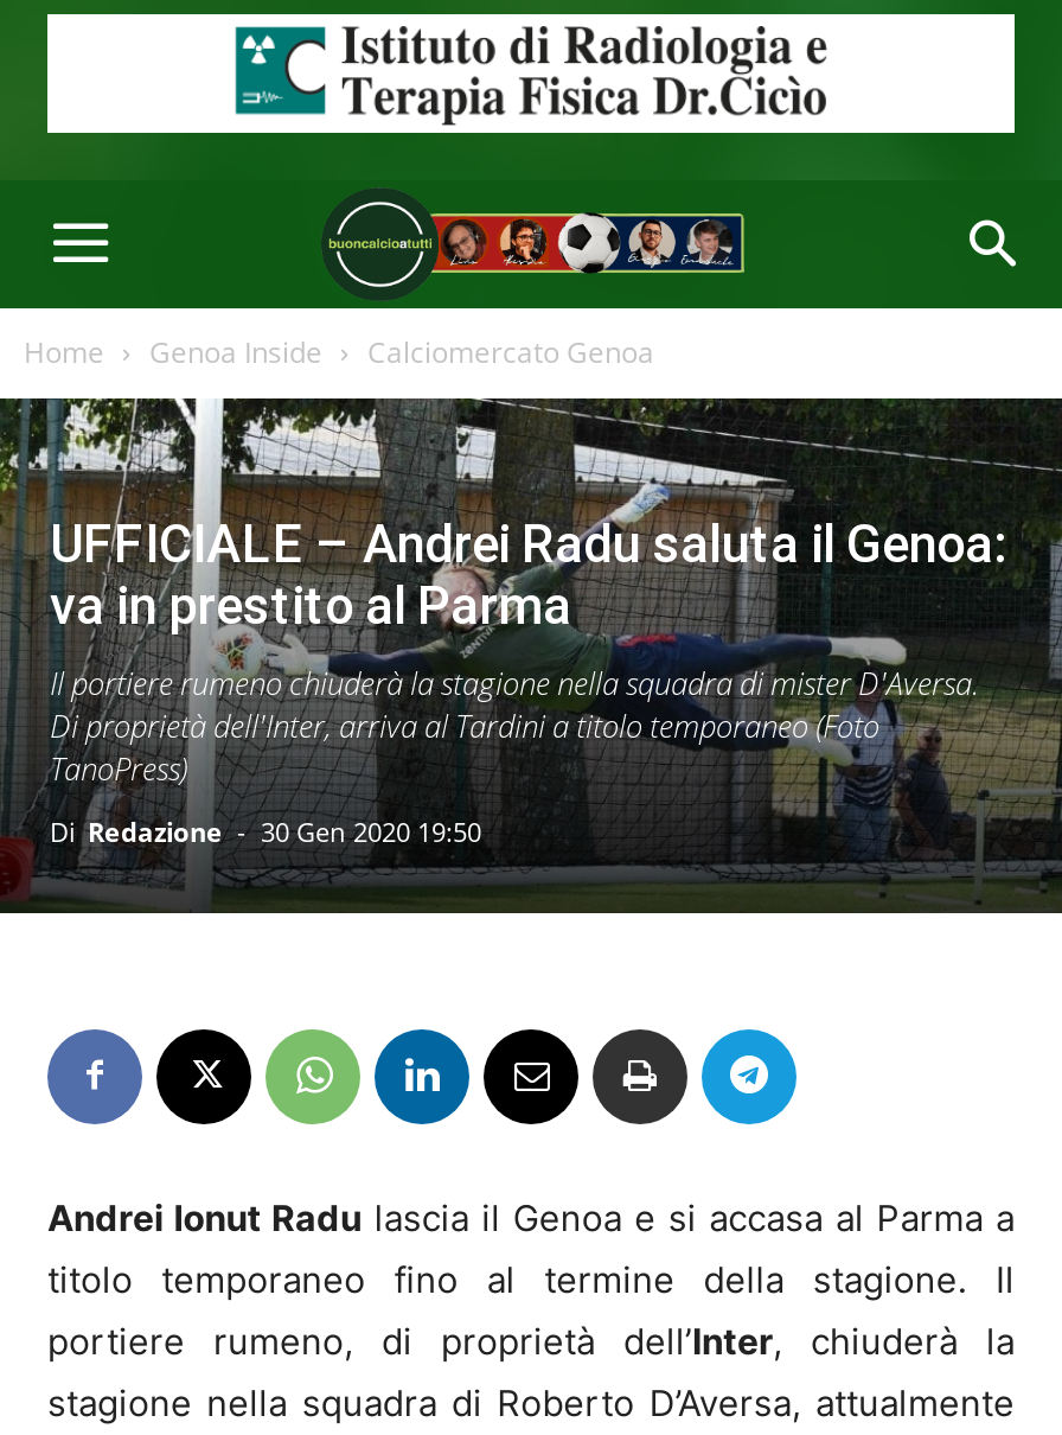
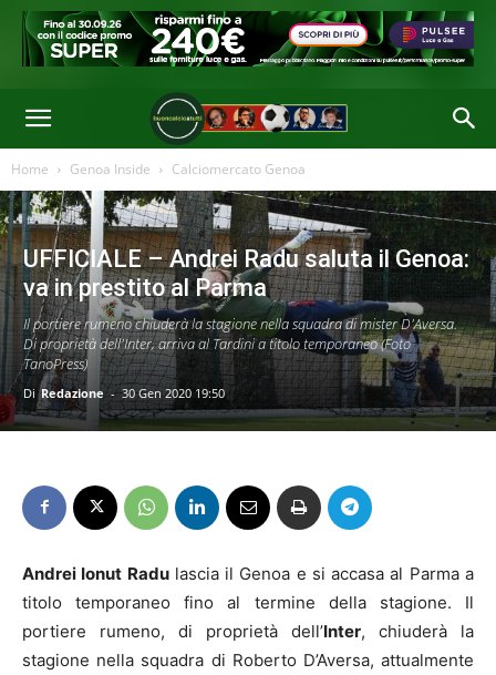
[45,12,1017,135] [image] -> [21,10,475,68] [image]

